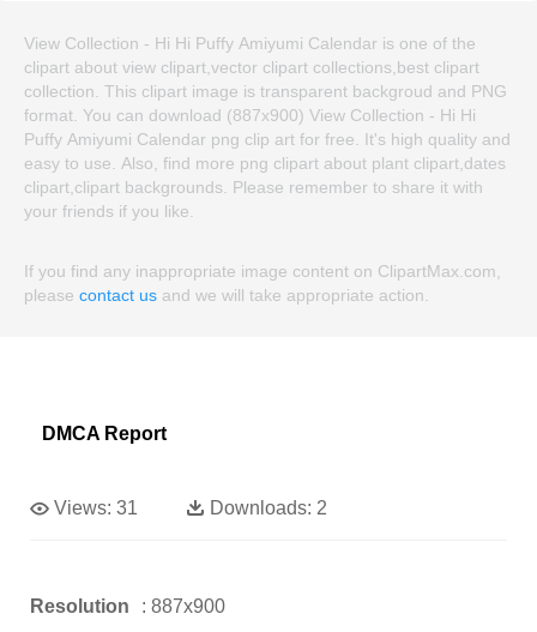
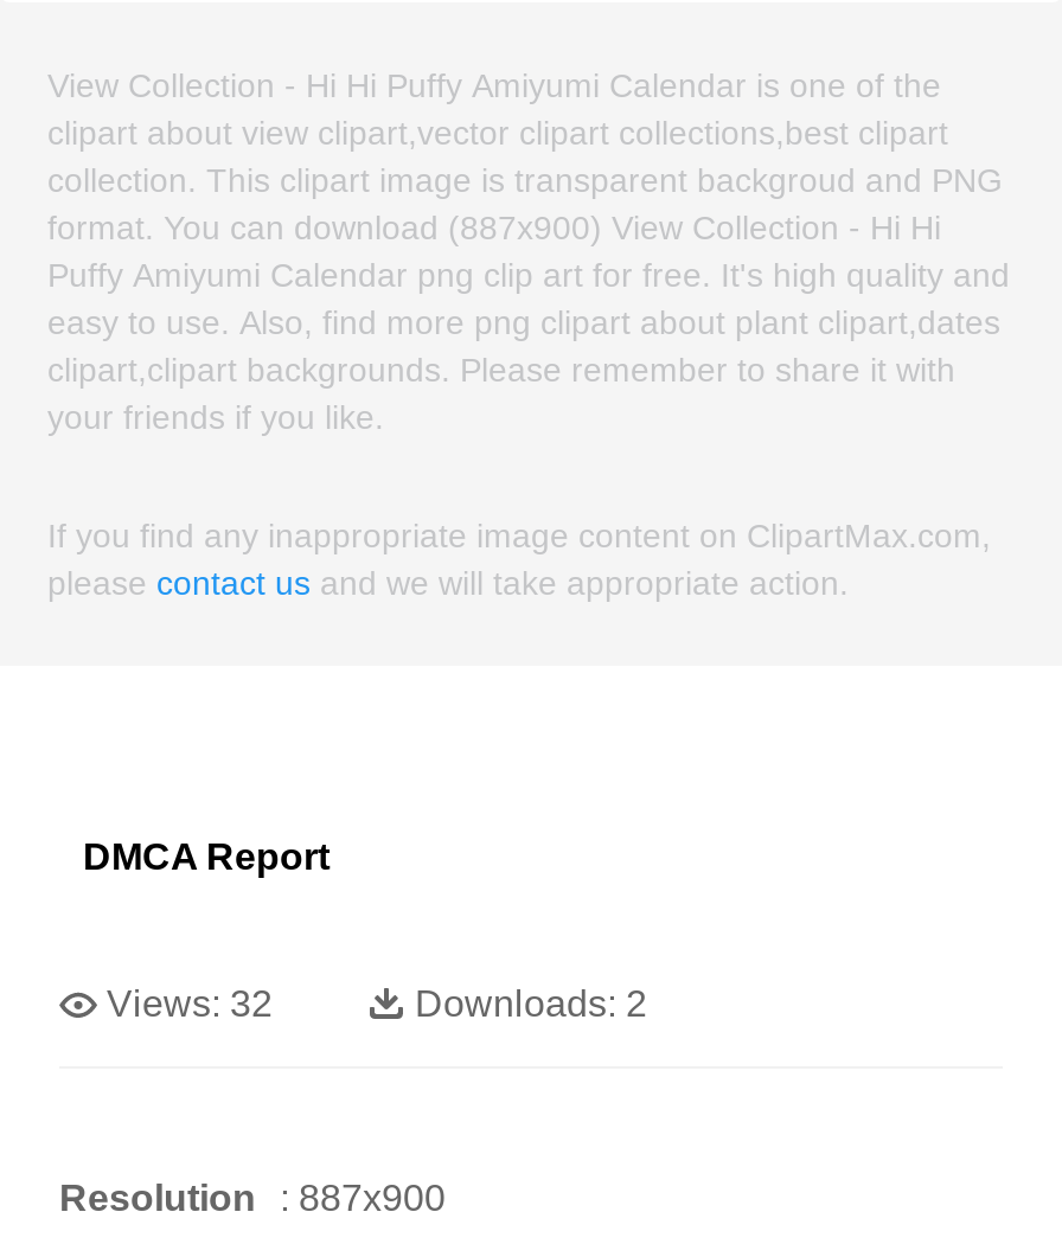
[54,498,138,519] Views: 31 -> [107,985,273,1025] Views: 32

